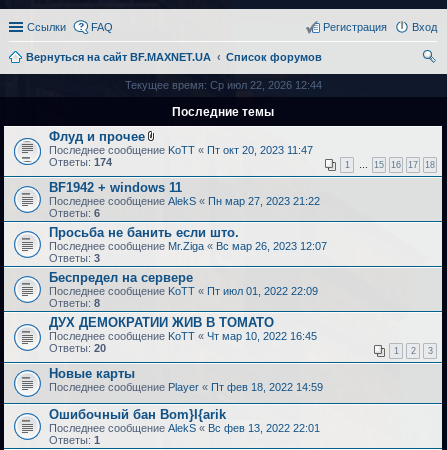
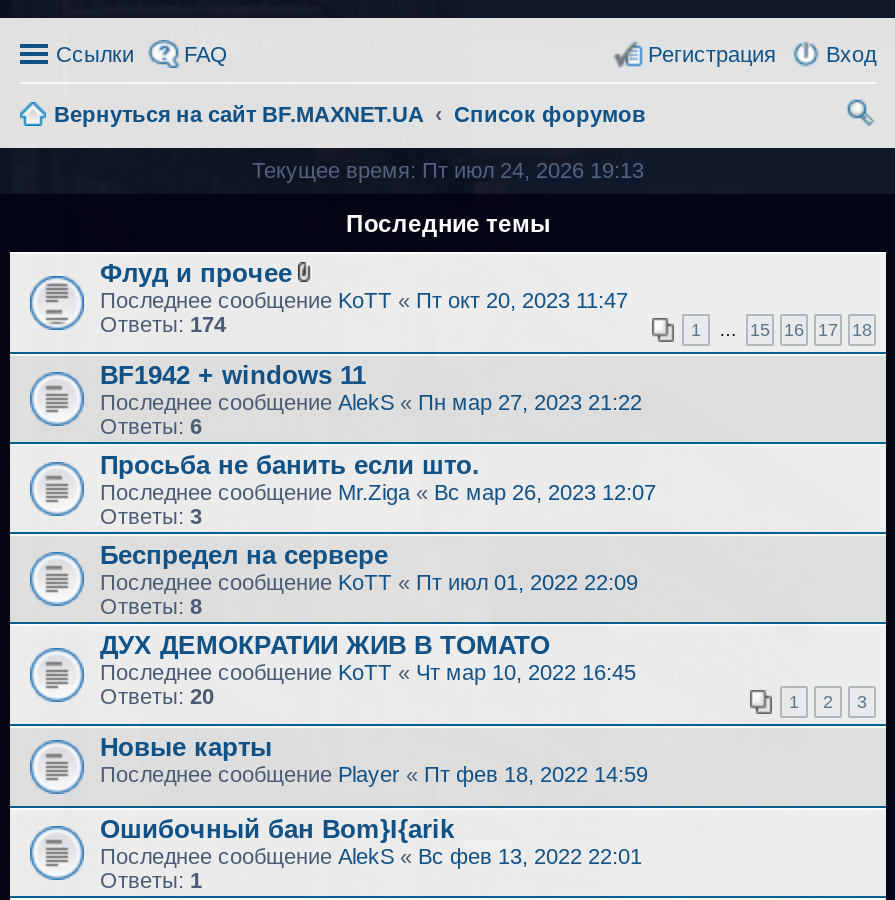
[124,79,321,91] Текущее время: Ср июл 22, 2026 12:44 -> [252,158,644,182] Текущее время: Пт июл 24, 2026 19:13

